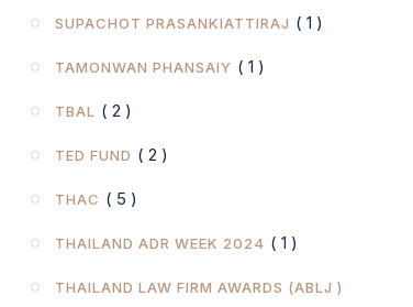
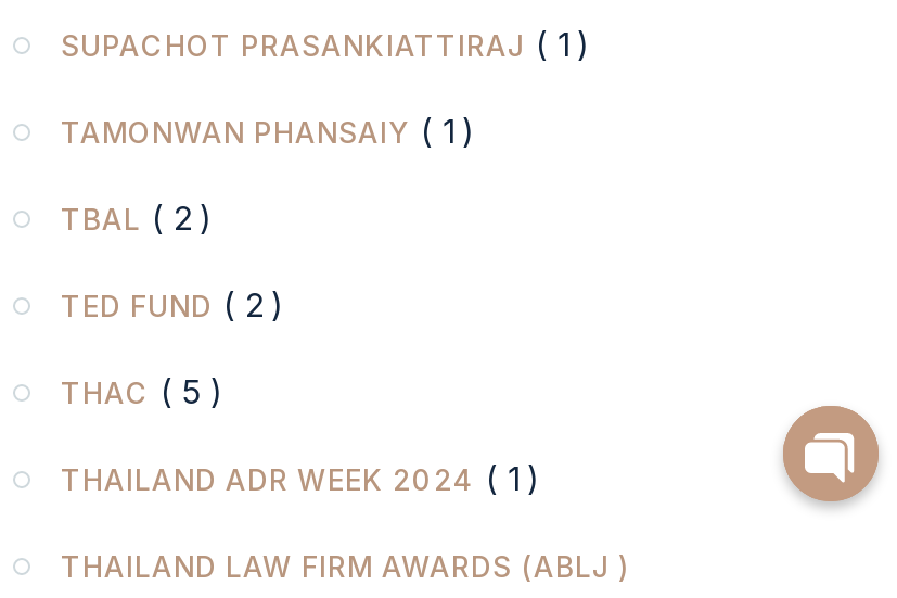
none -> [779,404,883,512] [image]

